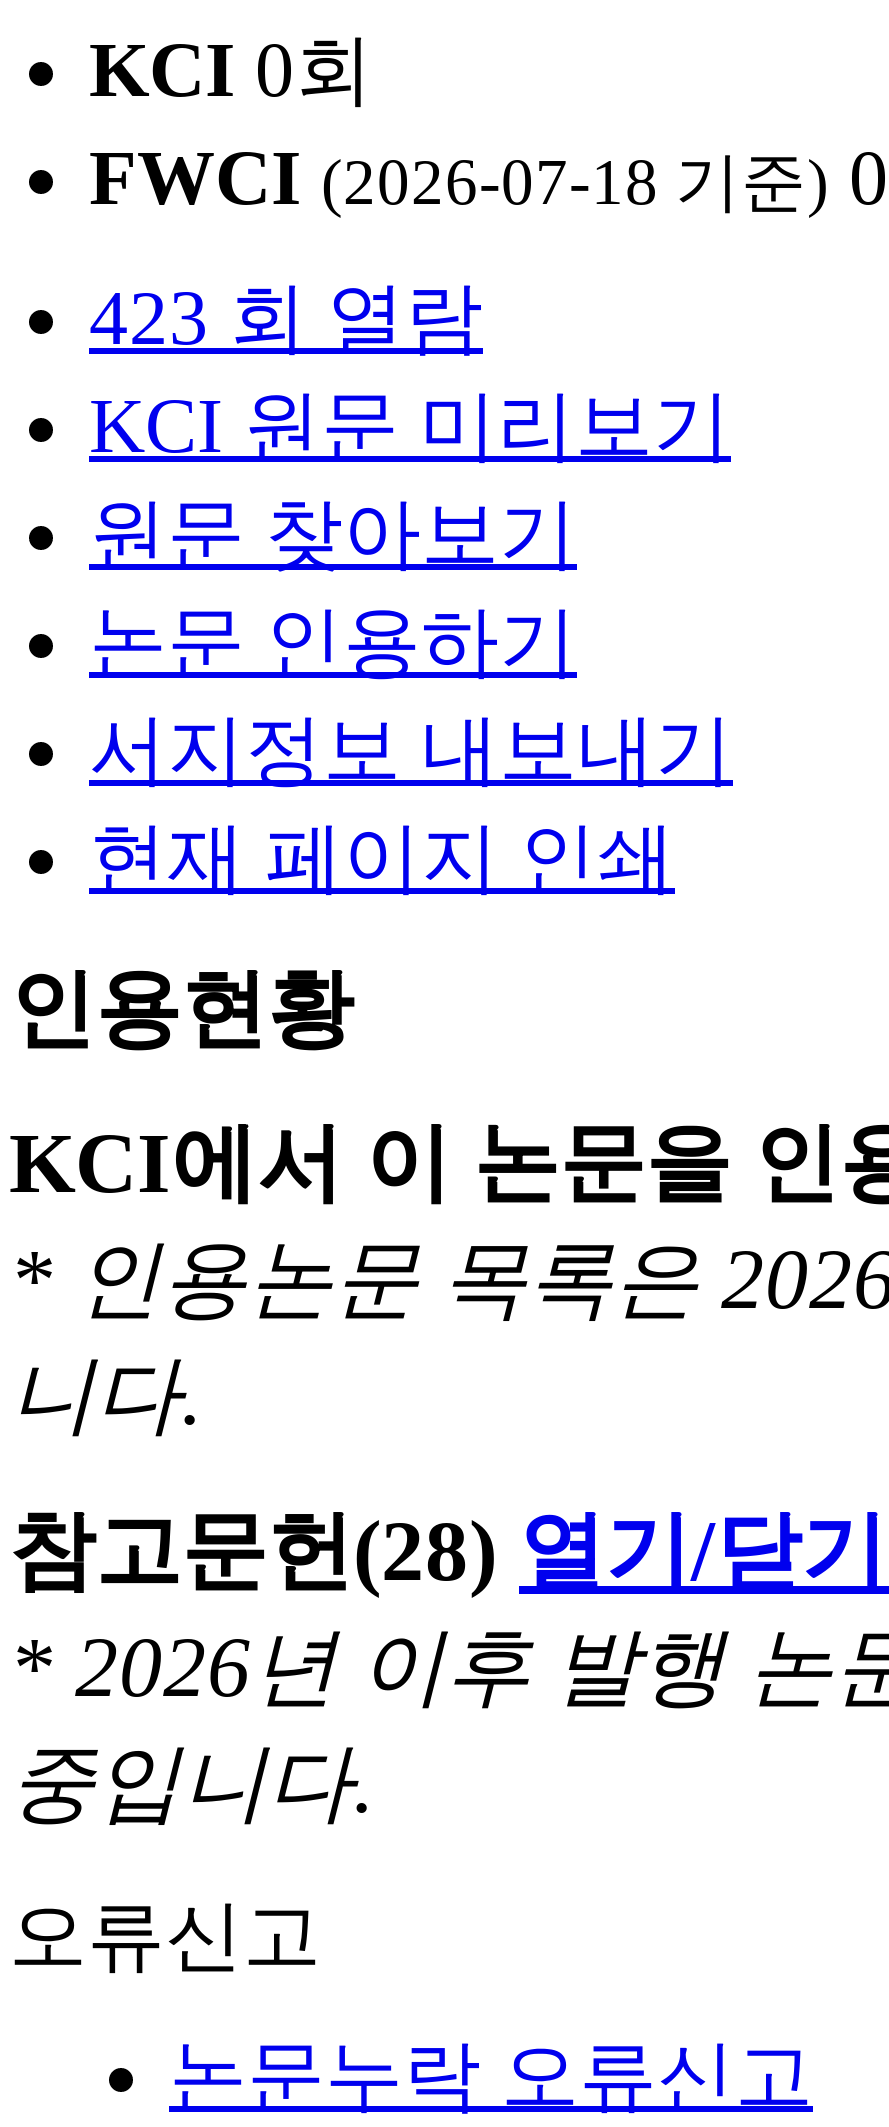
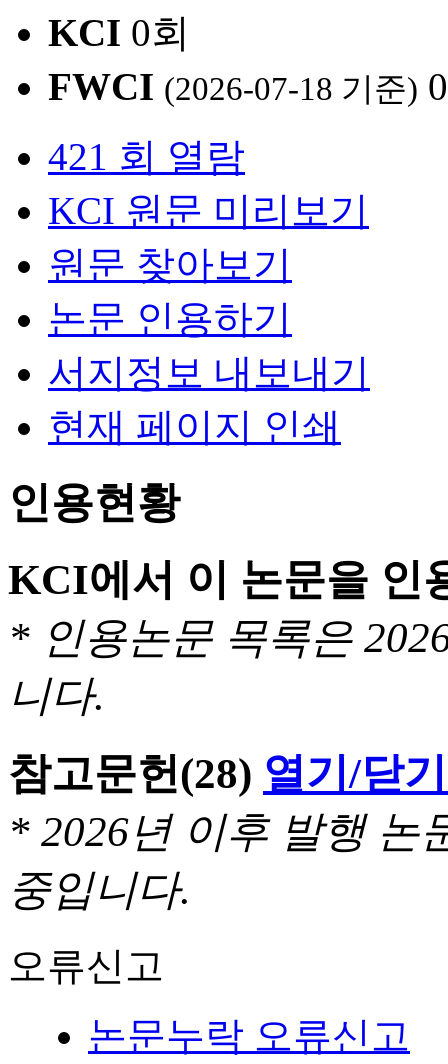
[89,273,483,359] 423 회 열람 -> [48,135,245,178] 421 회 열람

